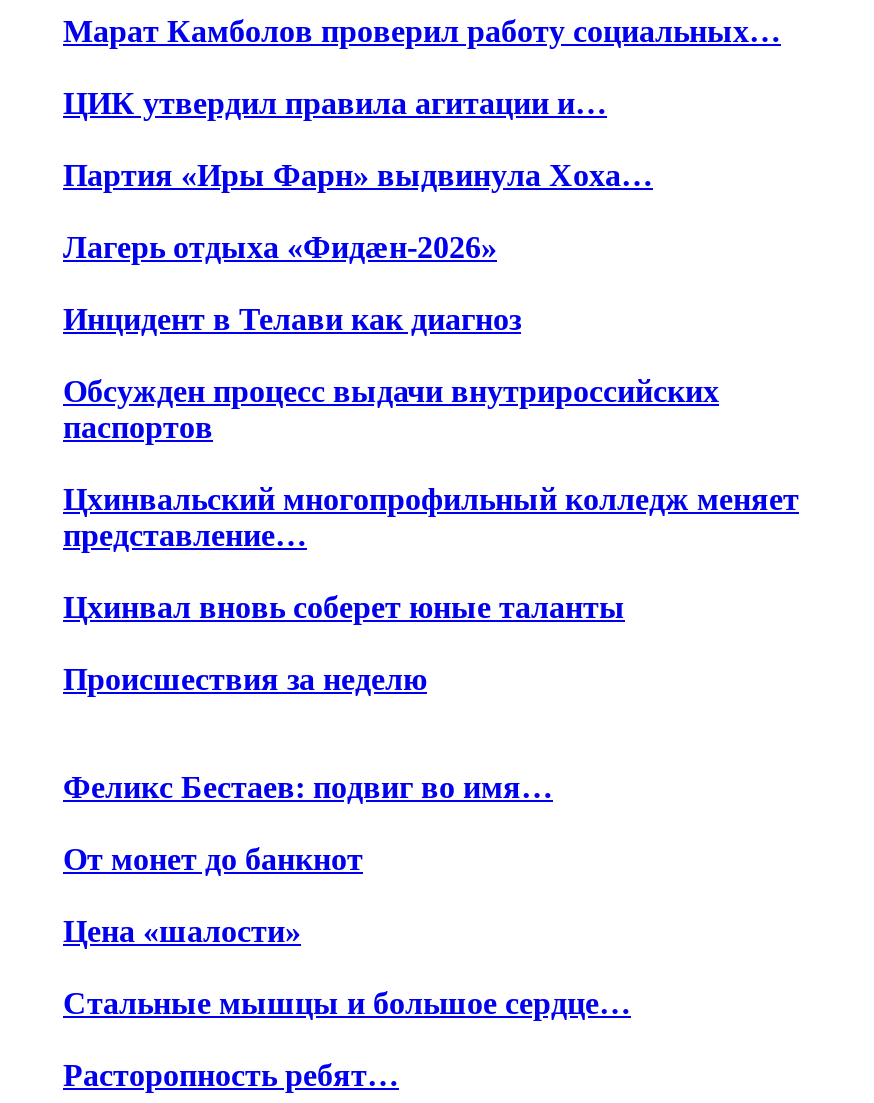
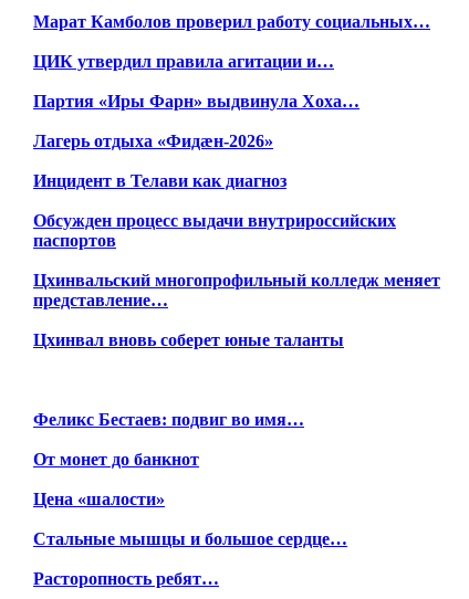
[63,662,427,696] Происшествия за неделю -> none

